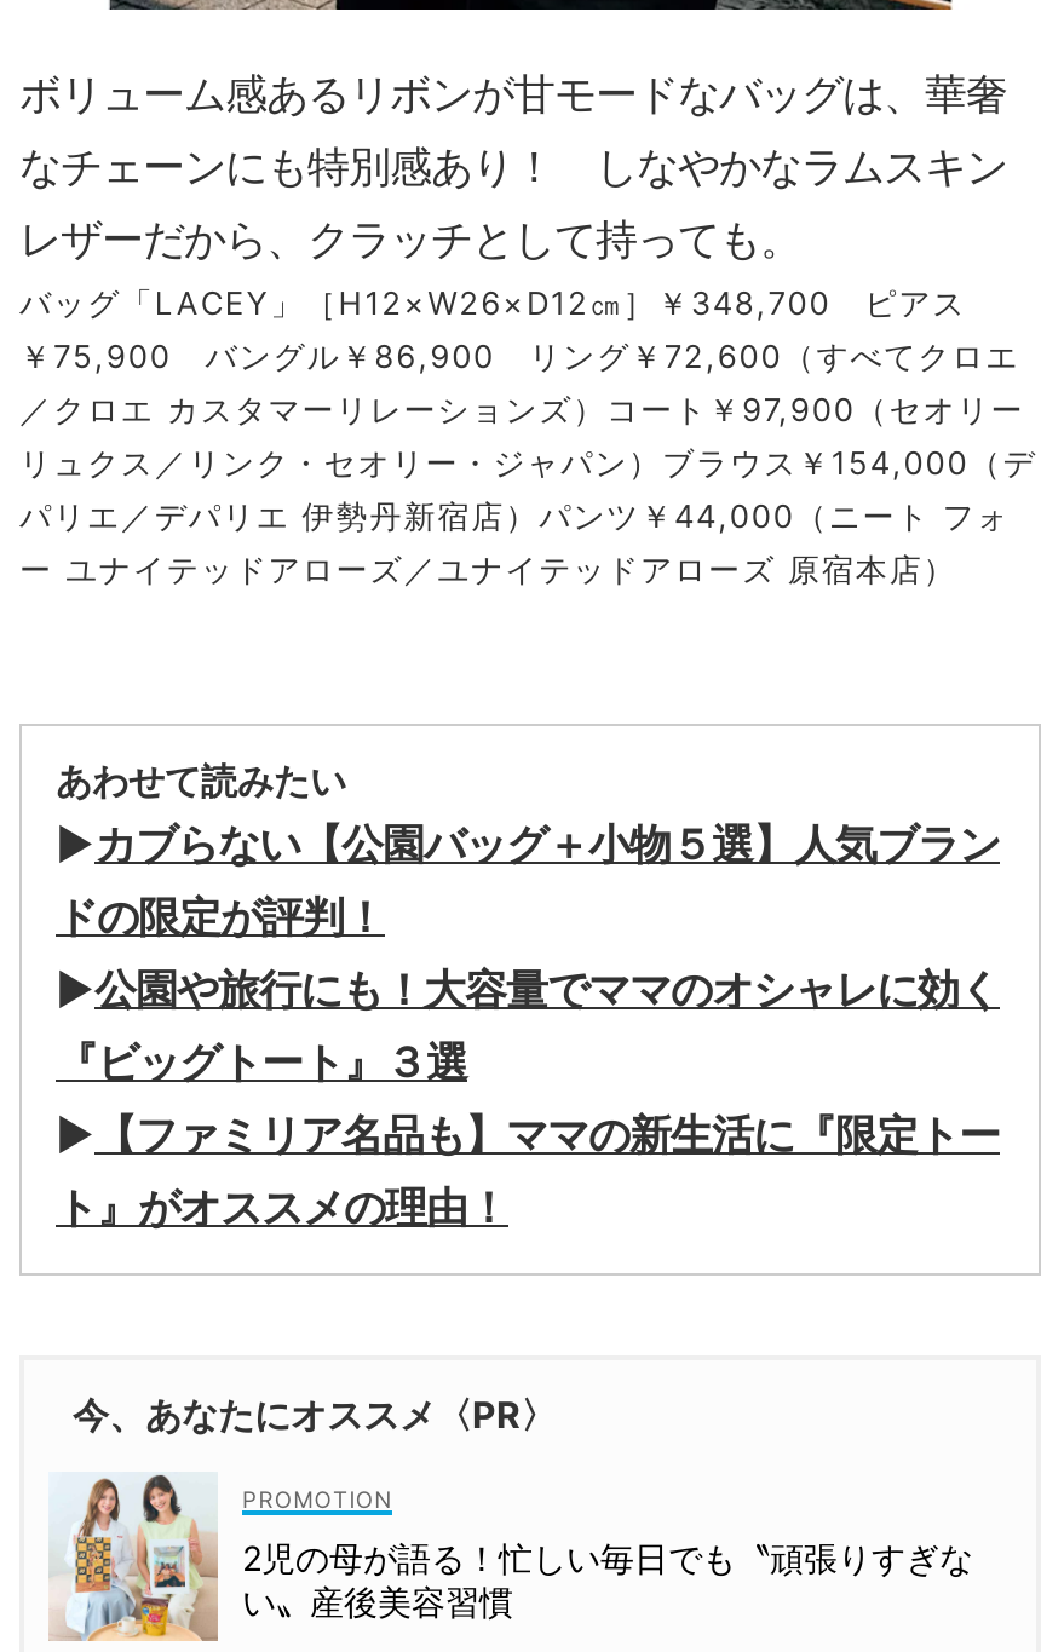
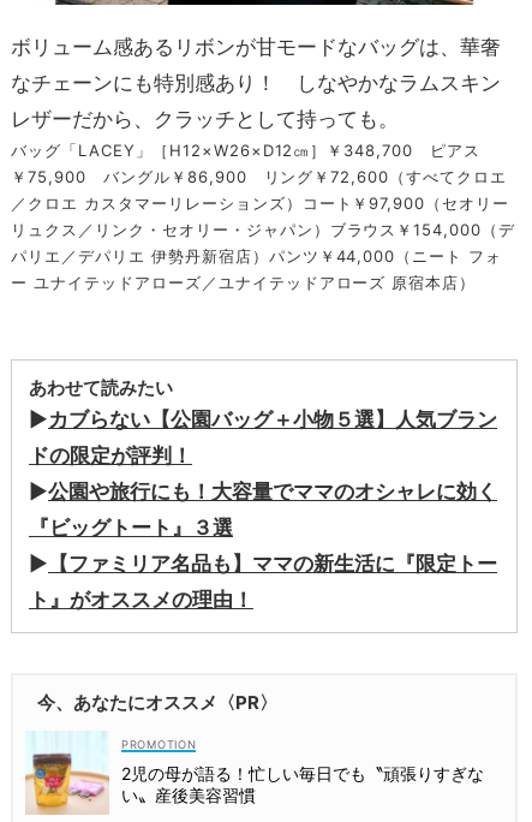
[51,1472,220,1641] [image] -> [25,732,109,815] [image]

